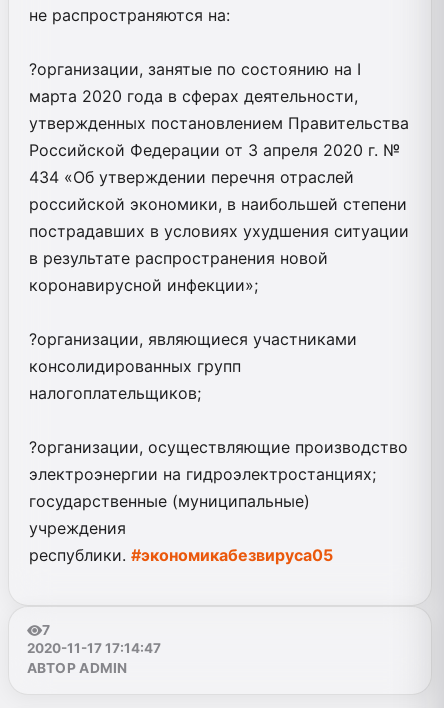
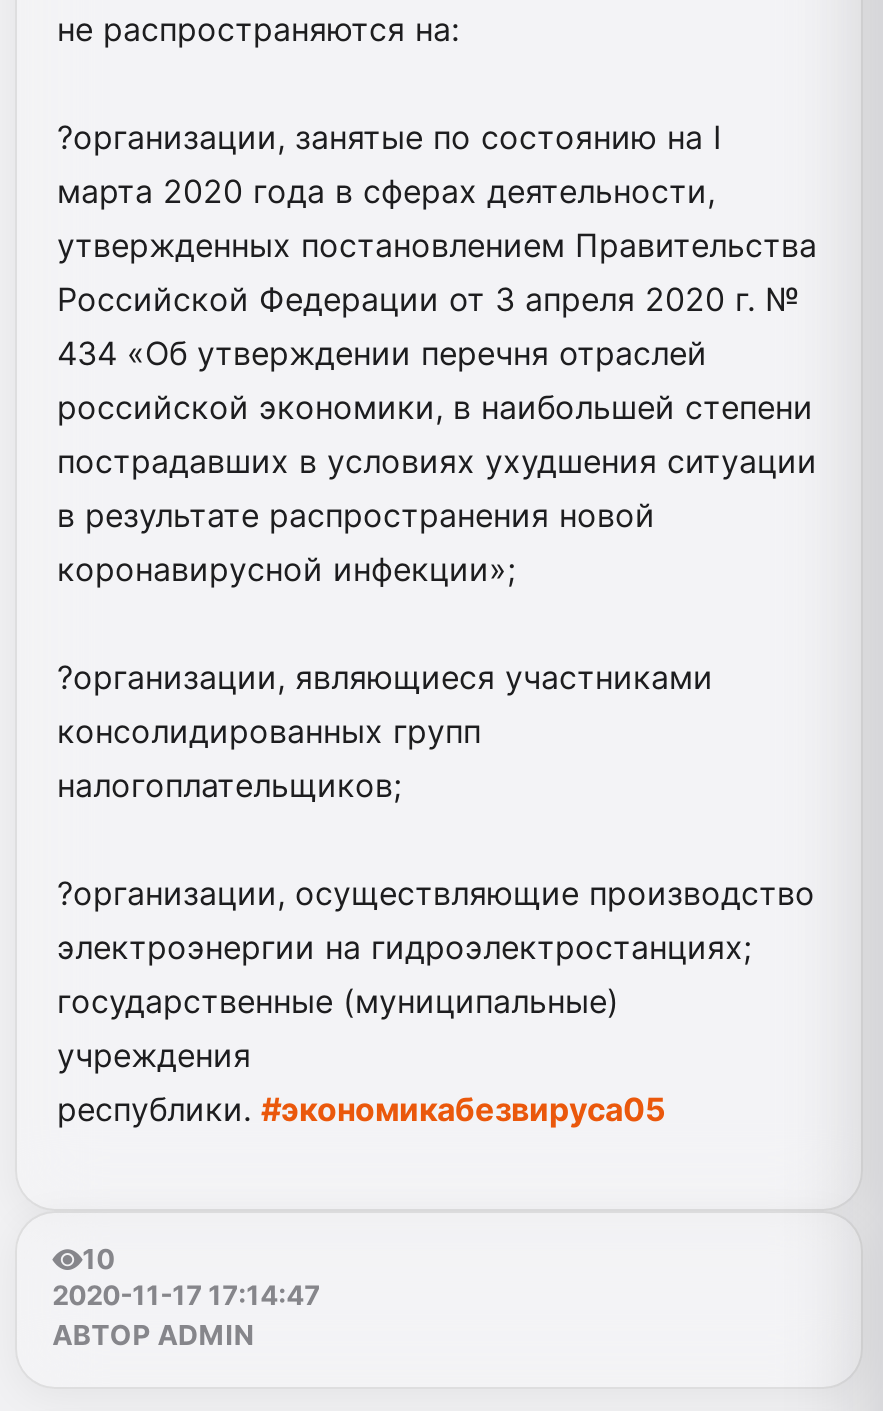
[42,622,50,638] 7 -> [82,1243,114,1275] 10

